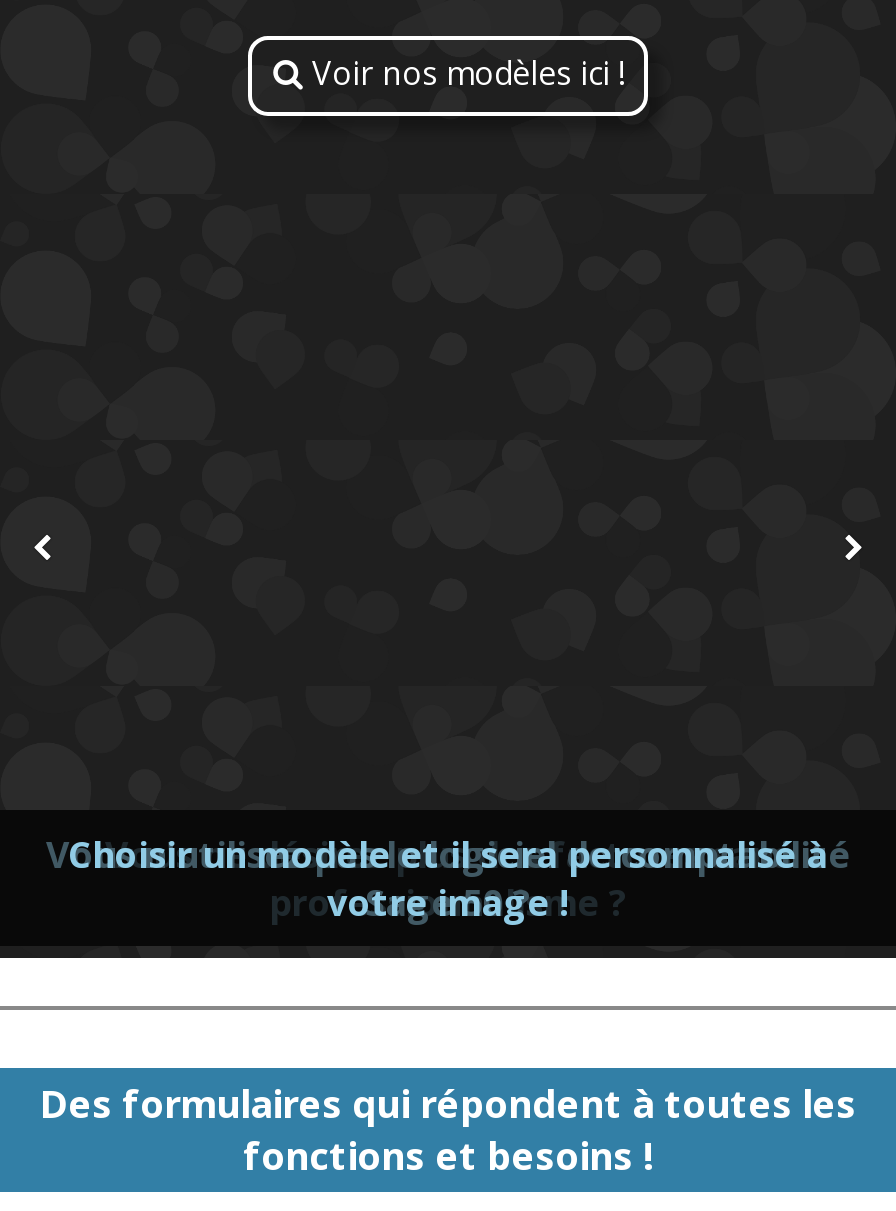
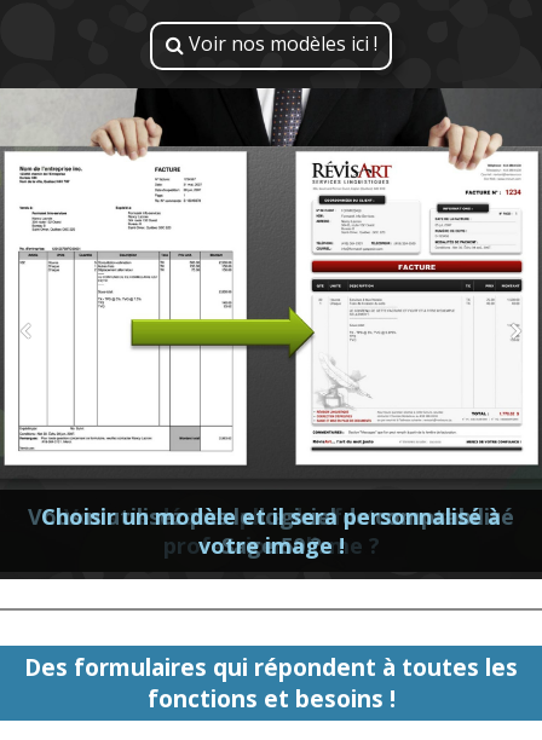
none -> [4,87,538,467] [image]

